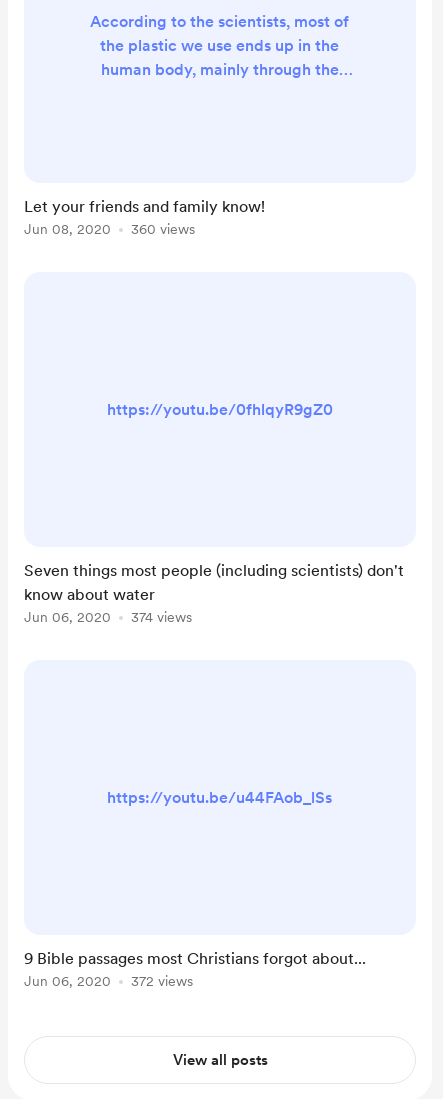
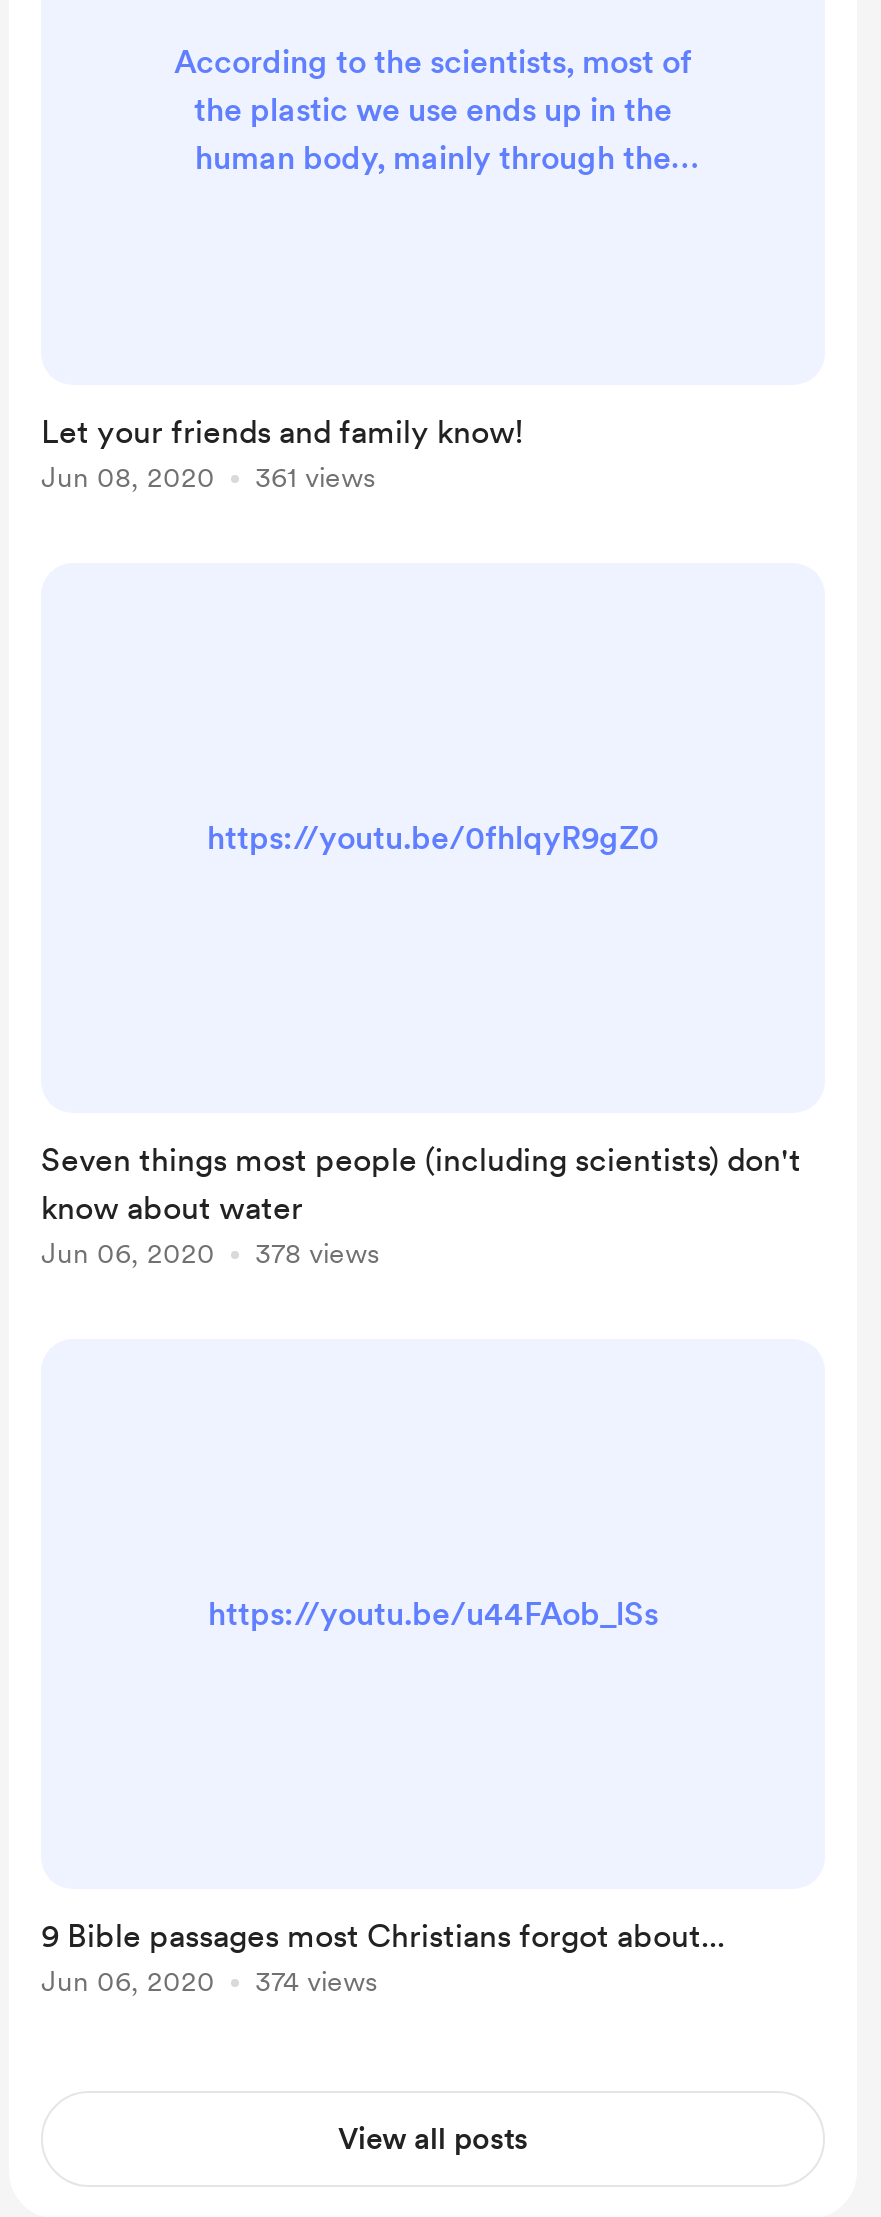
[24,221,195,237] Jun 08, 2020 360 views -> [41,461,375,493] Jun 08, 2020 361 views
[24,609,192,625] Jun 06, 2020 374 views -> [41,1237,379,1269] Jun 06, 2020 378 views
[24,973,193,989] Jun 06, 2020 372 views -> [41,1965,377,1997] Jun 06, 2020 374 views

